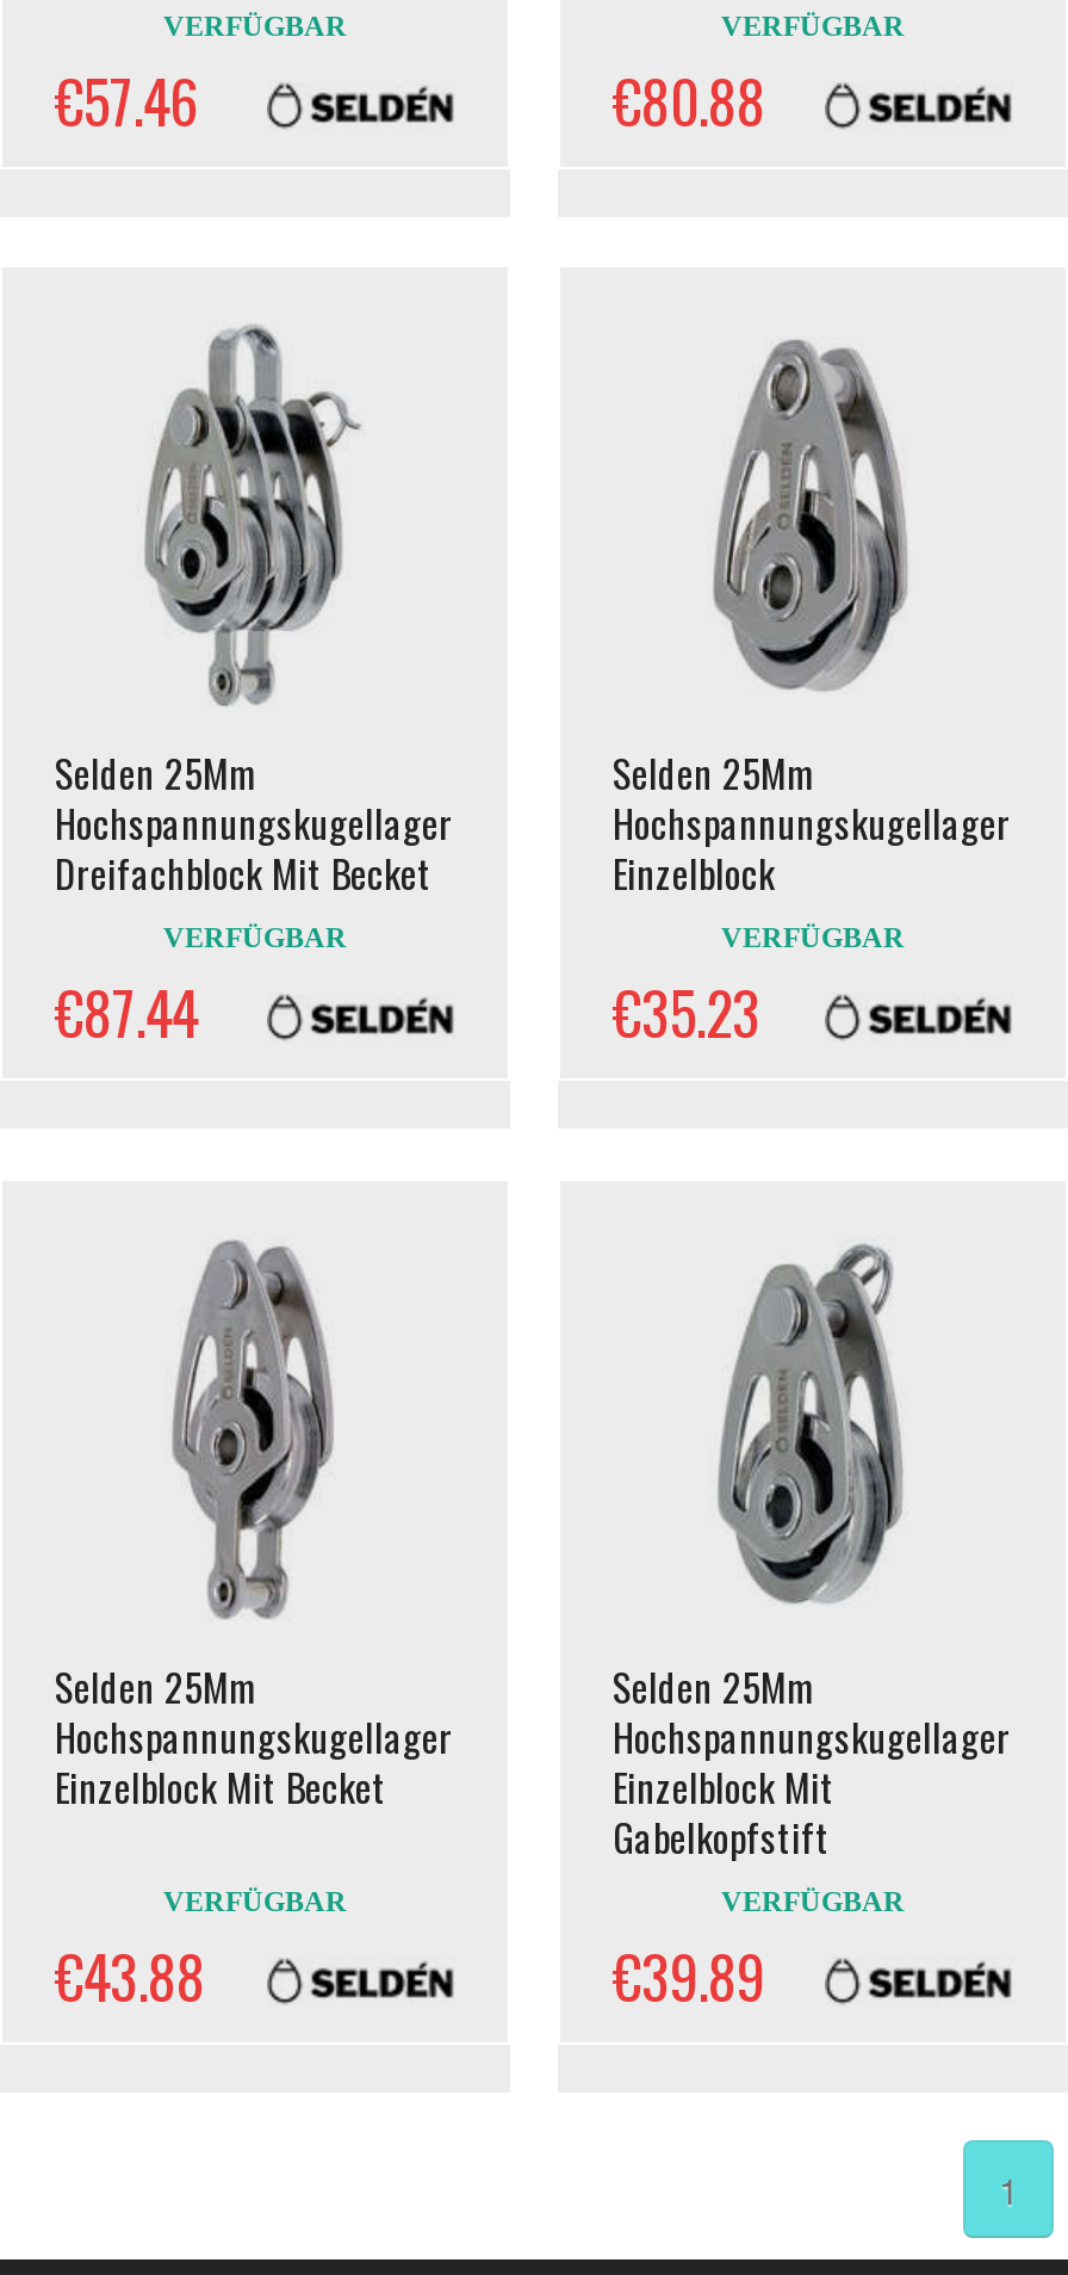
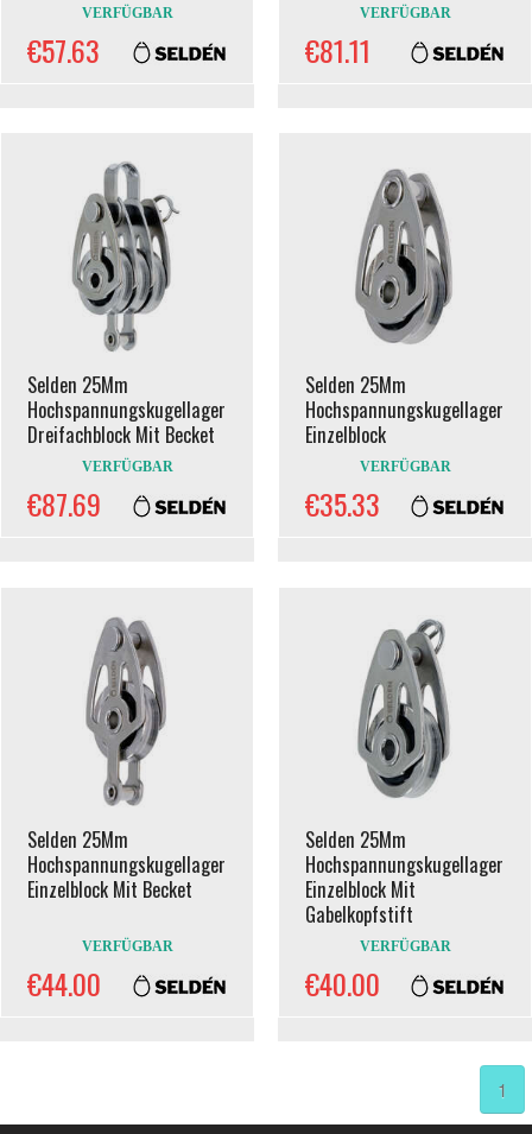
[55,58,198,144] €57.46 -> [27,29,100,72] €57.63
[613,58,765,144] €80.88 -> [305,29,370,72] €81.11
[55,970,198,1056] €87.44 -> [27,483,101,525] €87.69
[613,970,760,1056] €35.23 -> [305,483,380,525] €35.33
[55,1934,205,2020] €43.88 -> [27,962,101,1005] €44.00
[613,1934,765,2020] €39.89 -> [305,962,380,1005] €40.00

